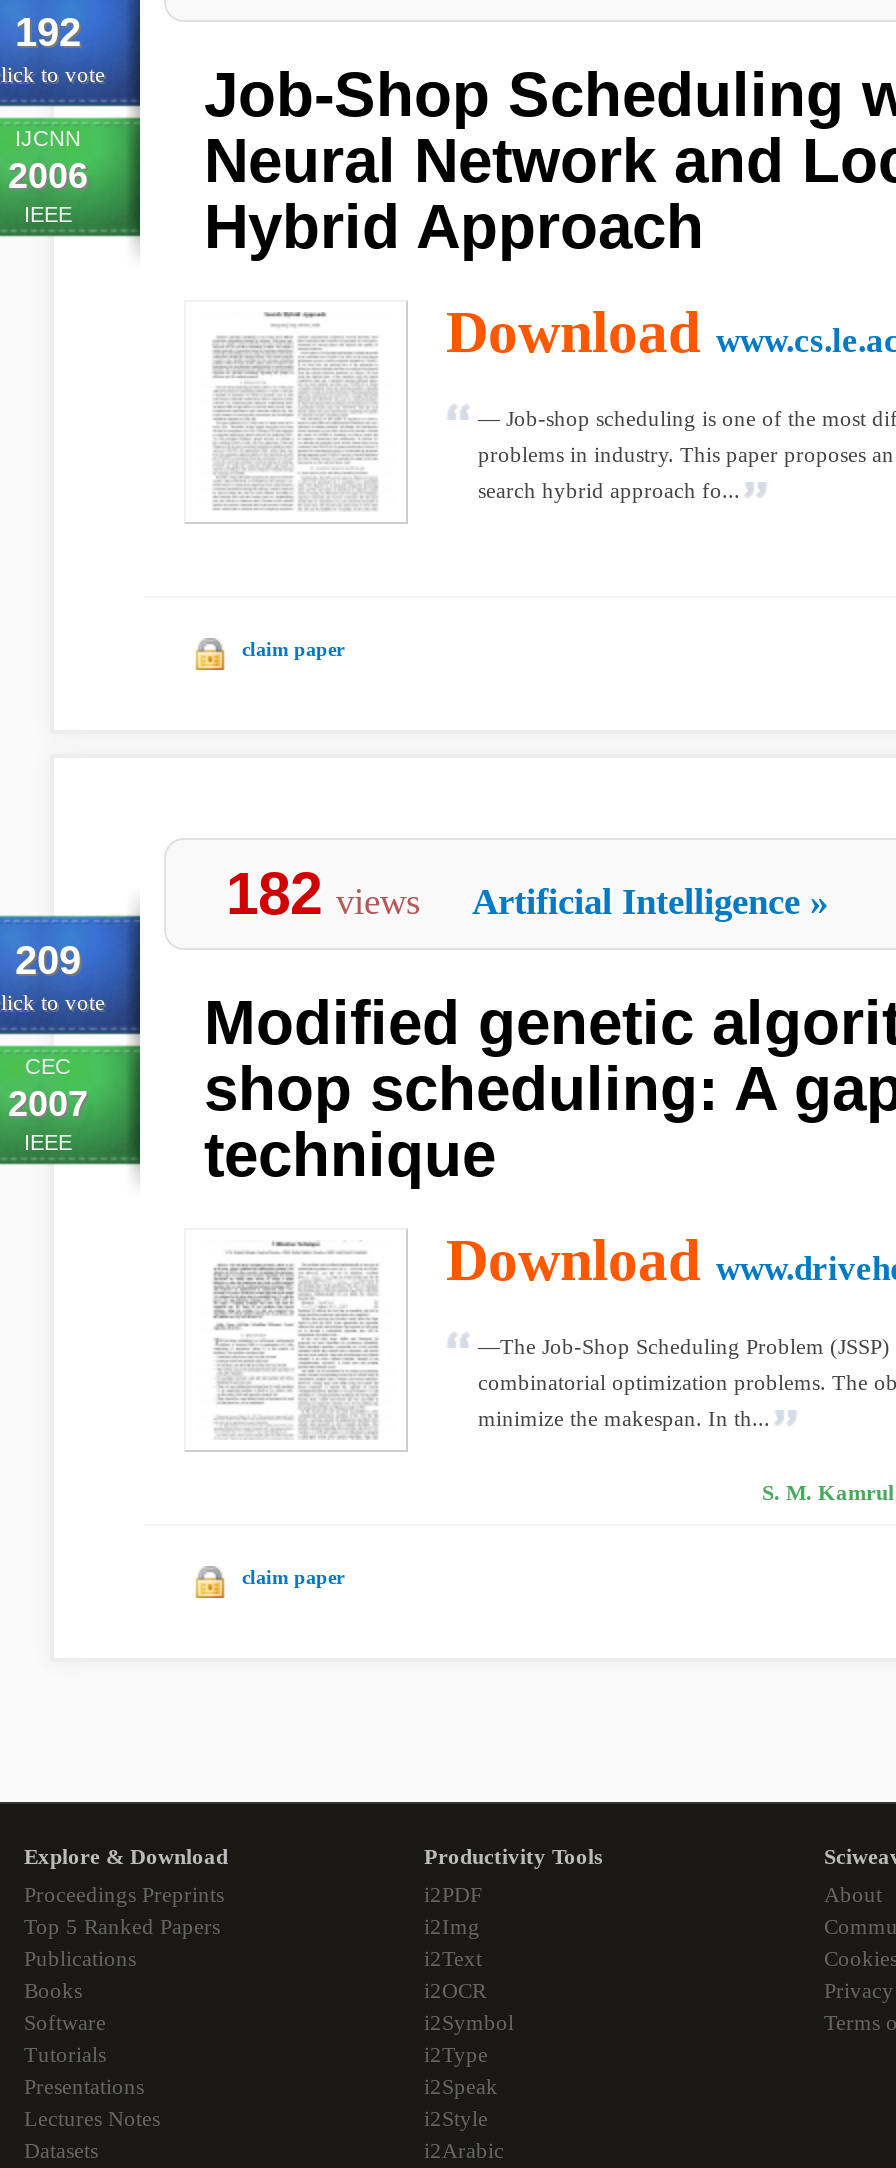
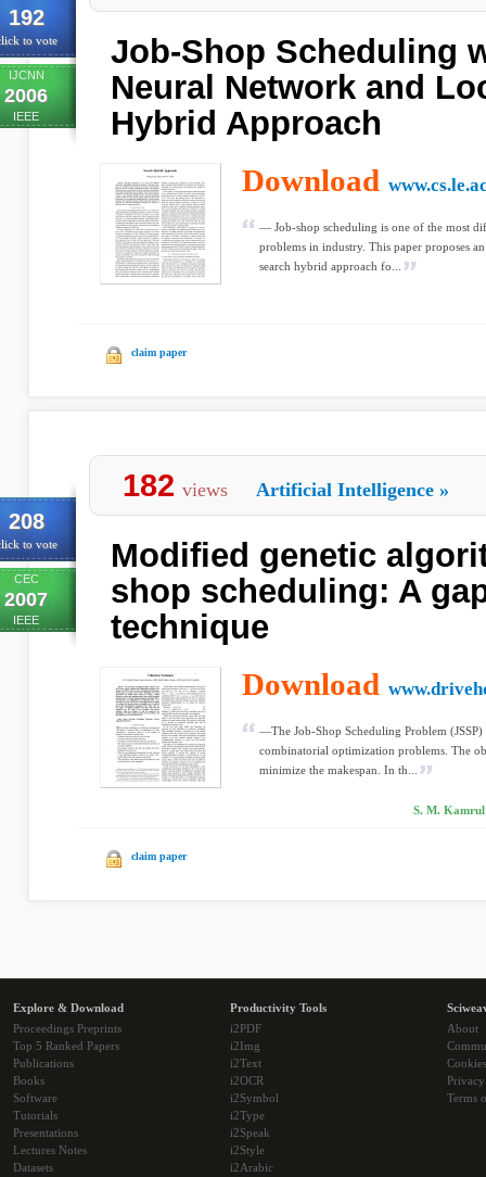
[15,938,81,982] 209 -> [8,509,44,533] 208

